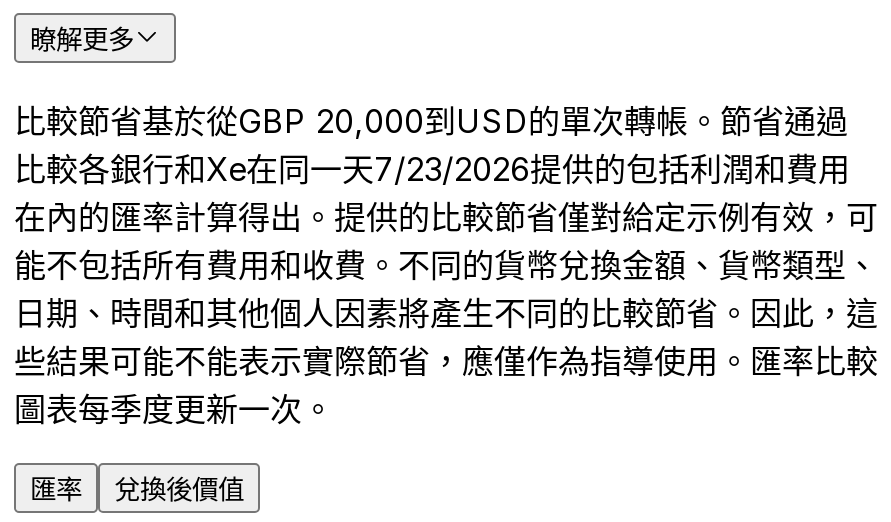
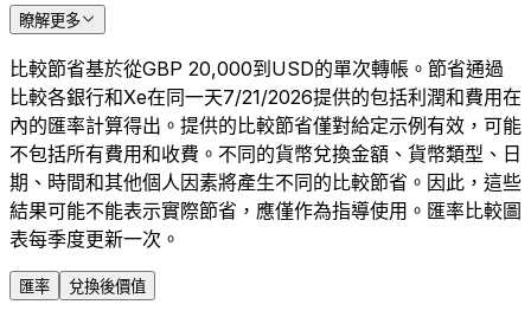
[14,149,878,429] 比較各銀行和Xe在同一天7/23/2026提供的包括利潤和費用 | 在內的匯率計算得出。提供的比較節省僅對給定示例有效，可 | 能不包括所有費用和收費。不同的貨幣兌換金額、貨幣類型、 | 日期、時間和其他個人因素將產生不同的比較節省。因此，這 | 些結果可能不能表示實際節省，應僅作為指導使用。匯率比較 | 圖表每季度更新一次。 -> [9,85,522,251] 比較各銀行和Xe在同一天7/21/2026提供的包括利潤和費用在 | 內的匯率計算得出。提供的比較節省僅對給定示例有效，可能 | 不包括所有費用和收費。不同的貨幣兌換金額、貨幣類型、日 | 期、時間和其他個人因素將產生不同的比較節省。因此，這些 | 結果可能不能表示實際節省，應僅作為指導使用。匯率比較圖 | 表每季度更新一次。

